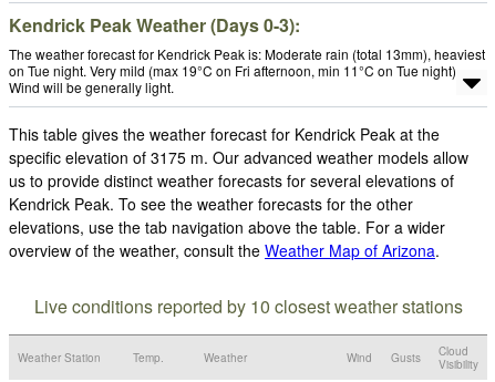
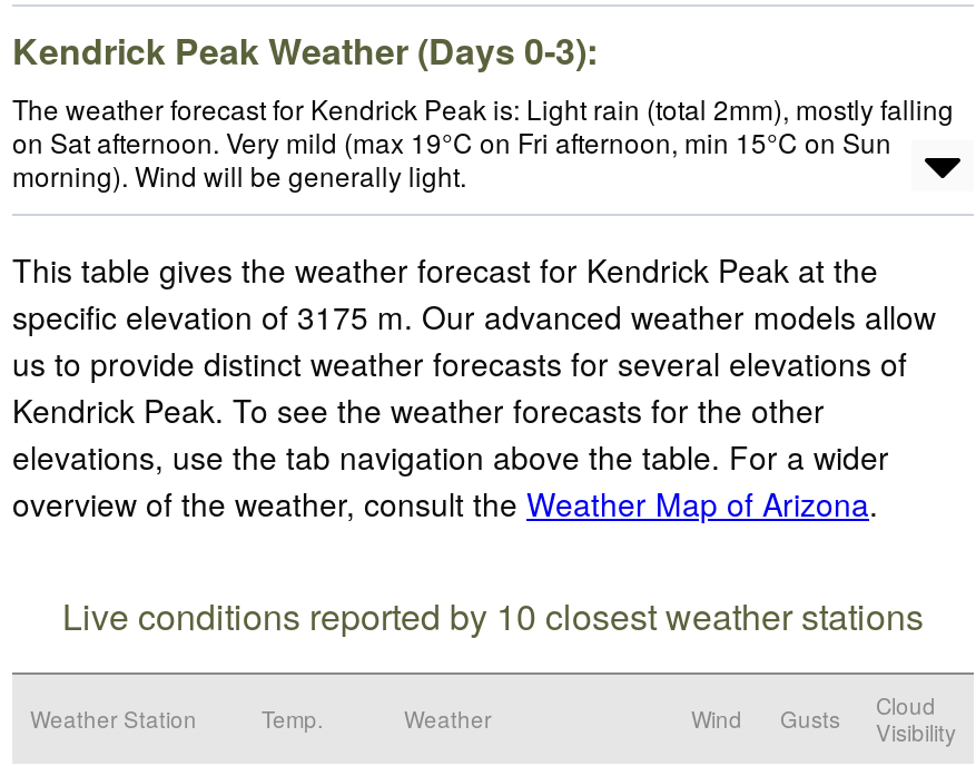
[9,45,485,97] The weather forecast for Kendrick Peak is: Moderate rain (total 13mm), heaviest | on Tue night. Very mild (max 19°C on Fri afternoon, min 11°C on Tue night). | Wind will be generally light. -> [12,90,954,194] The weather forecast for Kendrick Peak is: Light rain (total 2mm), mostly falling | on Sat afternoon. Very mild (max 19°C on Fri afternoon, min 15°C on Sun | morning). Wind will be generally light.

